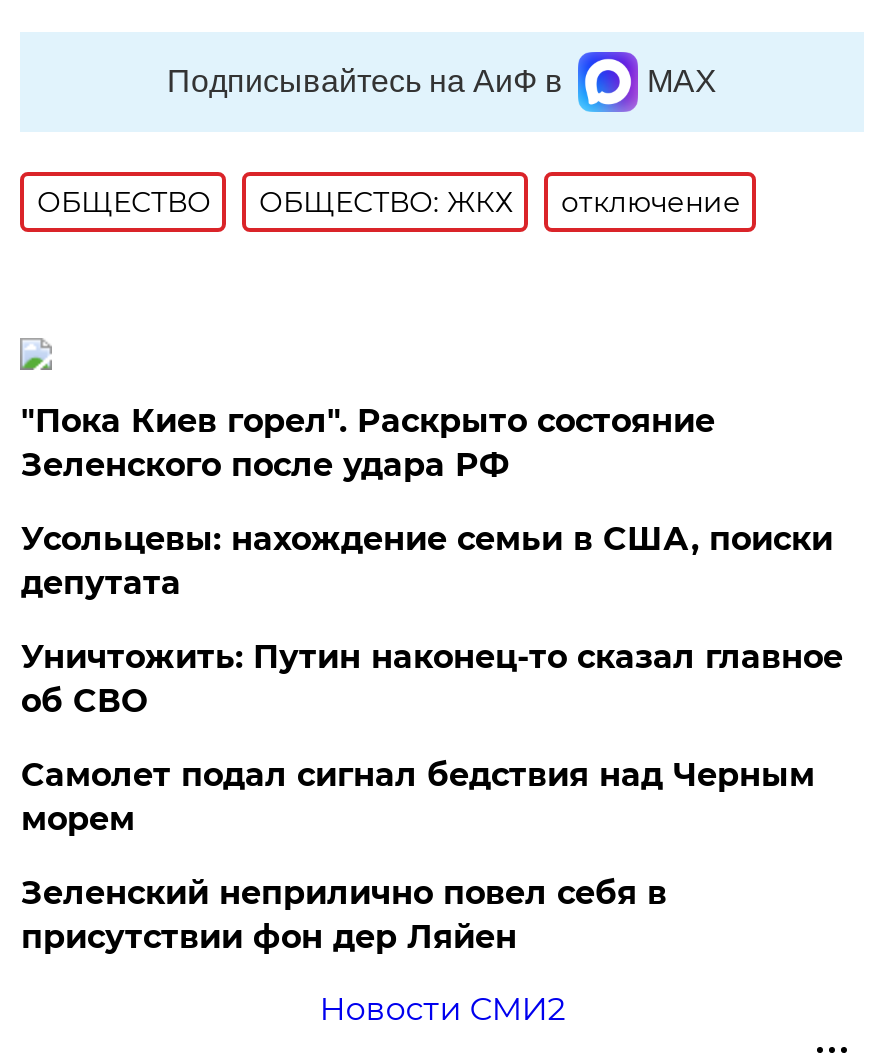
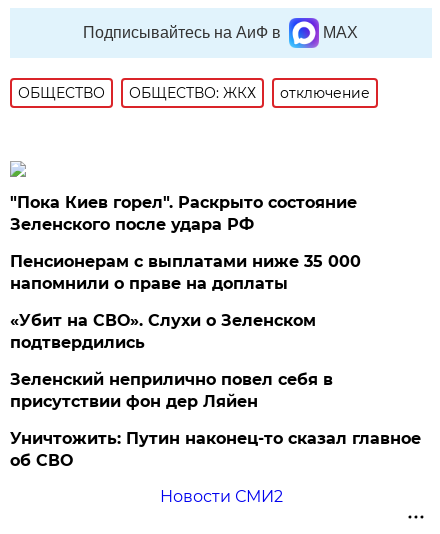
[21,520,833,838] Усольцевы: нахождение семьи в США, поиски | депутата | Самолет подал сигнал бедствия над Черным | морем -> [10,252,361,352] Пенсионерам с выплатами ниже 35 000 | напомнили о праве на доплаты | «Убит на СВО». Слухи о Зеленском | подтвердились
moved [21,638,843,720] -> [10,429,421,470]: Уничтожить: Путин наконец-то сказал главное | об СВО
moved [21,874,667,956] -> [10,370,333,411]: Зеленский неприлично повел cебя в | присутствии фон дер Ляйен

